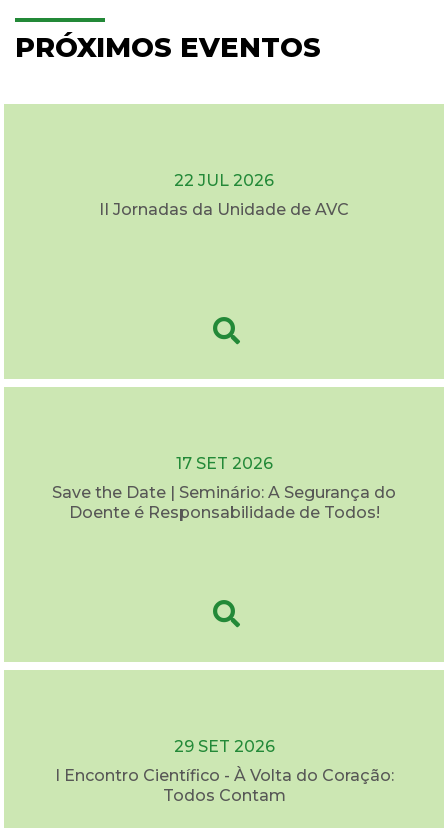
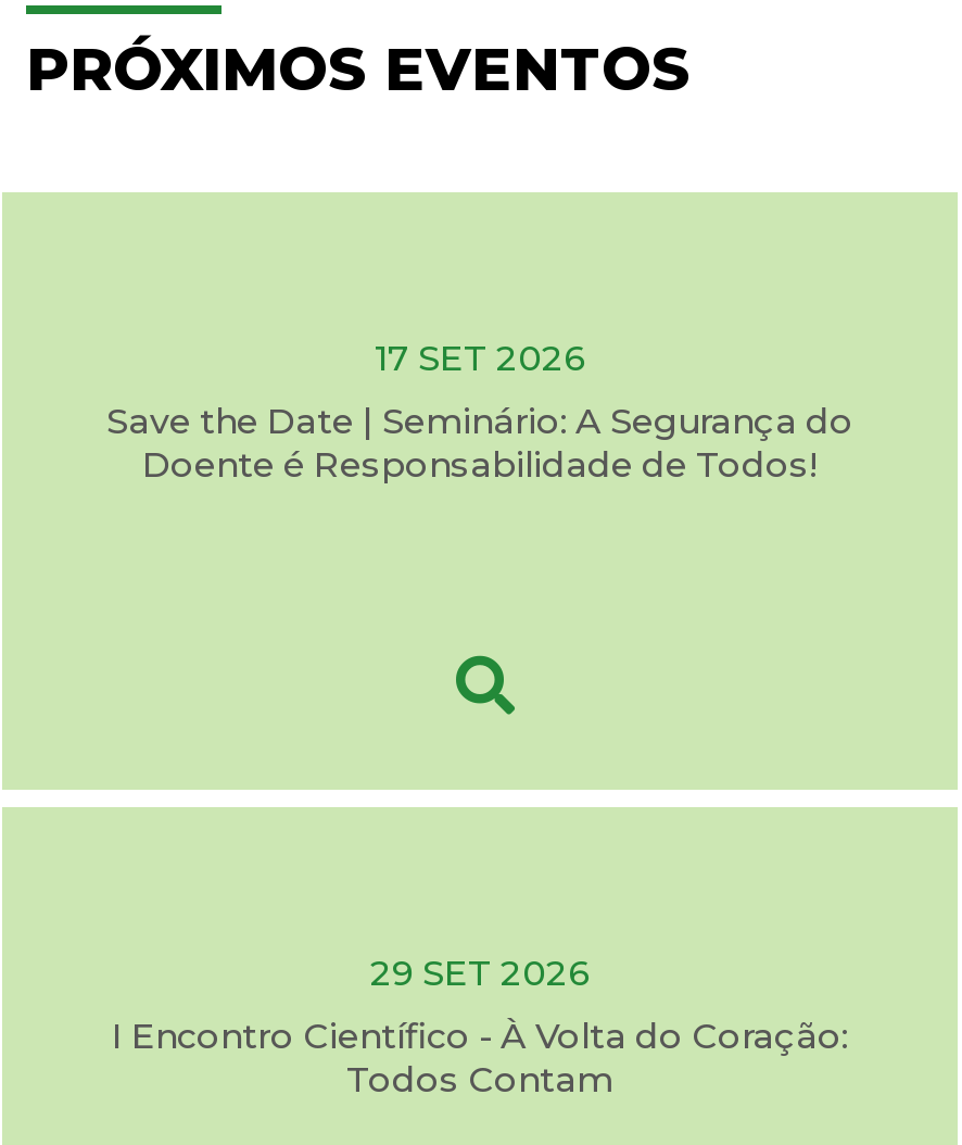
[99,171,349,219] 22 JUL 2026 | II Jornadas da Unidade de AVC -> none

